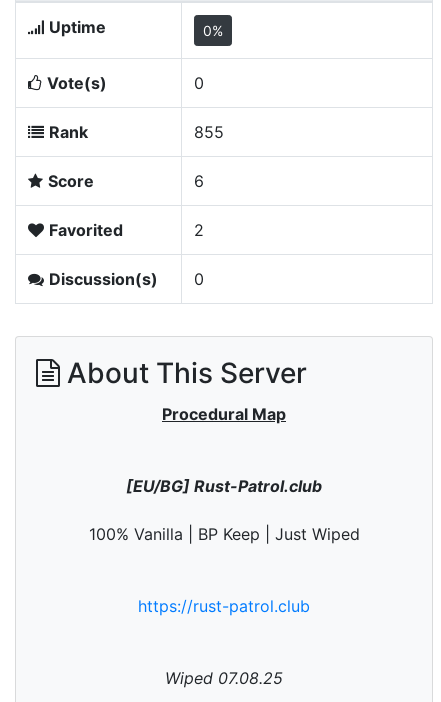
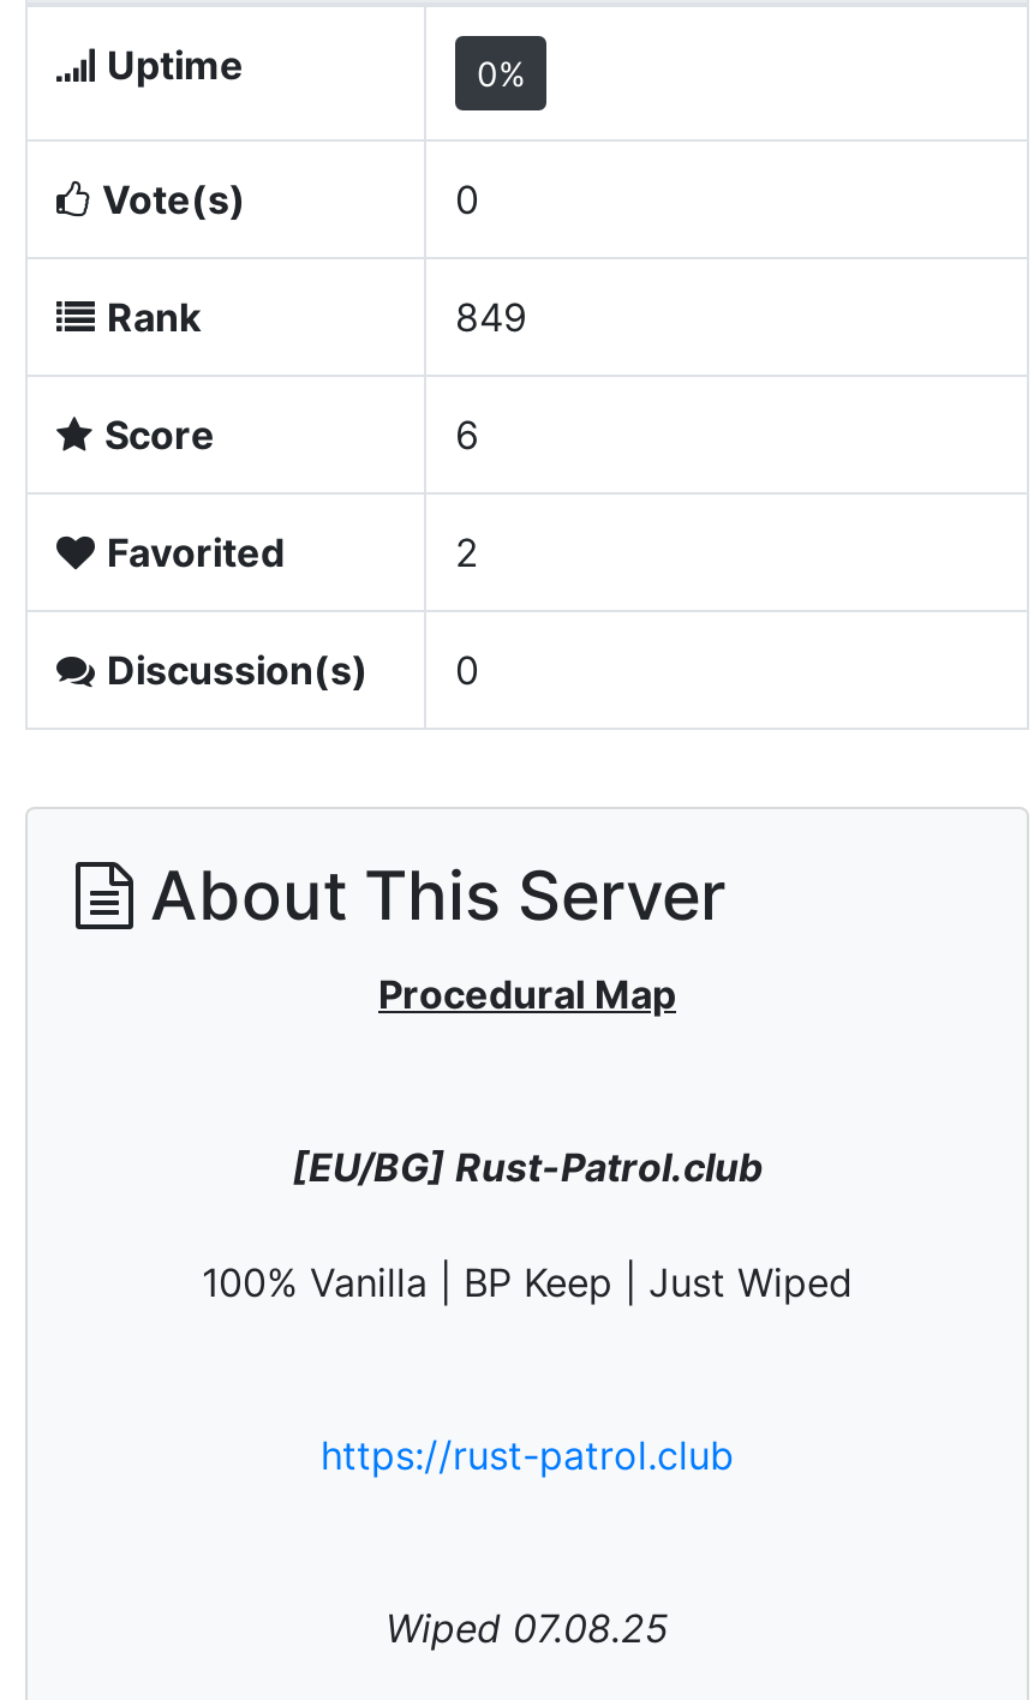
[194,122,224,142] 855 -> [455,292,527,340] 849

